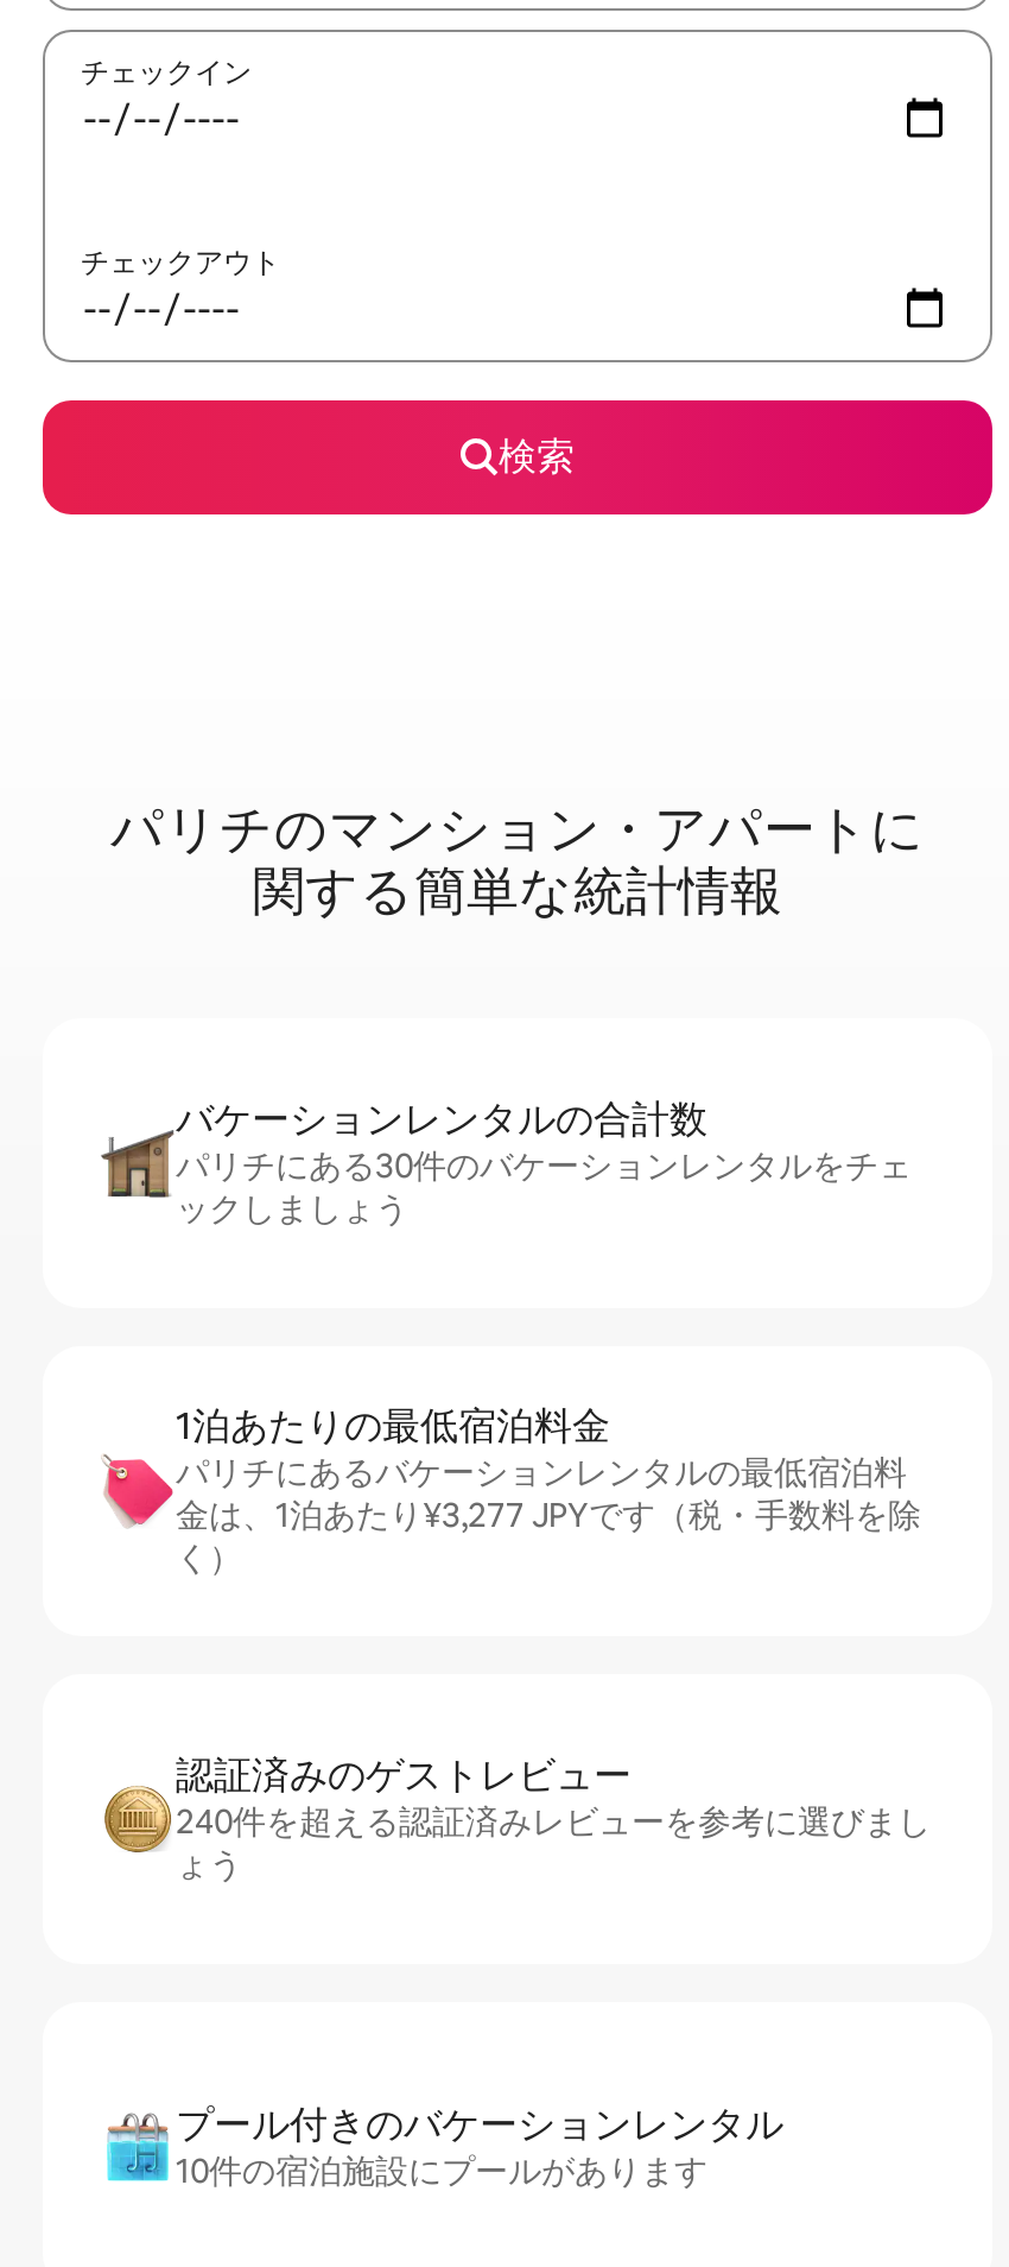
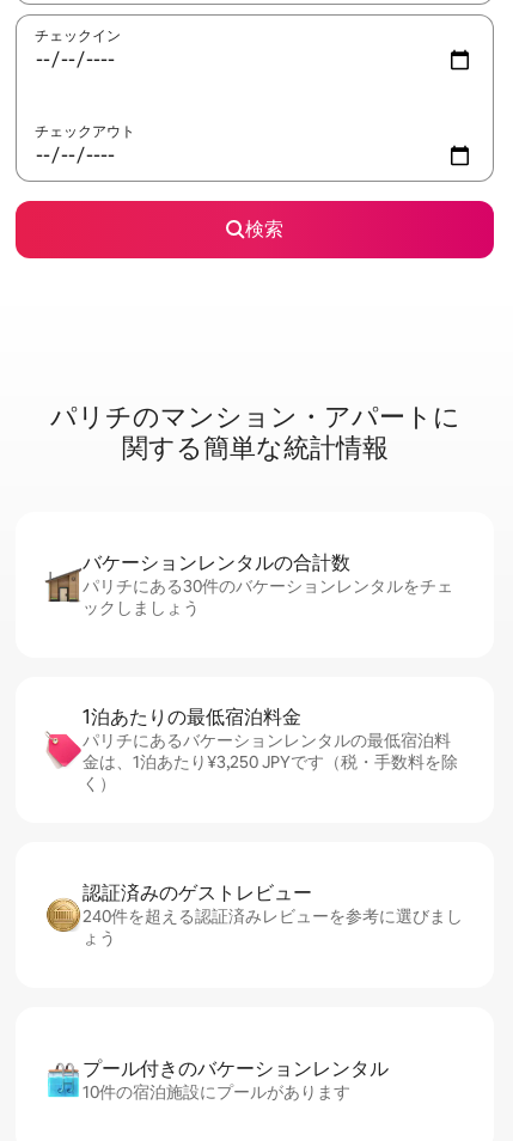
[176,1493,921,1536] 金は、1泊あたり¥3,277 JPYです（税・手数料を除 -> [83,751,458,773] 金は、1泊あたり¥3,250 JPYです（税・手数料を除

